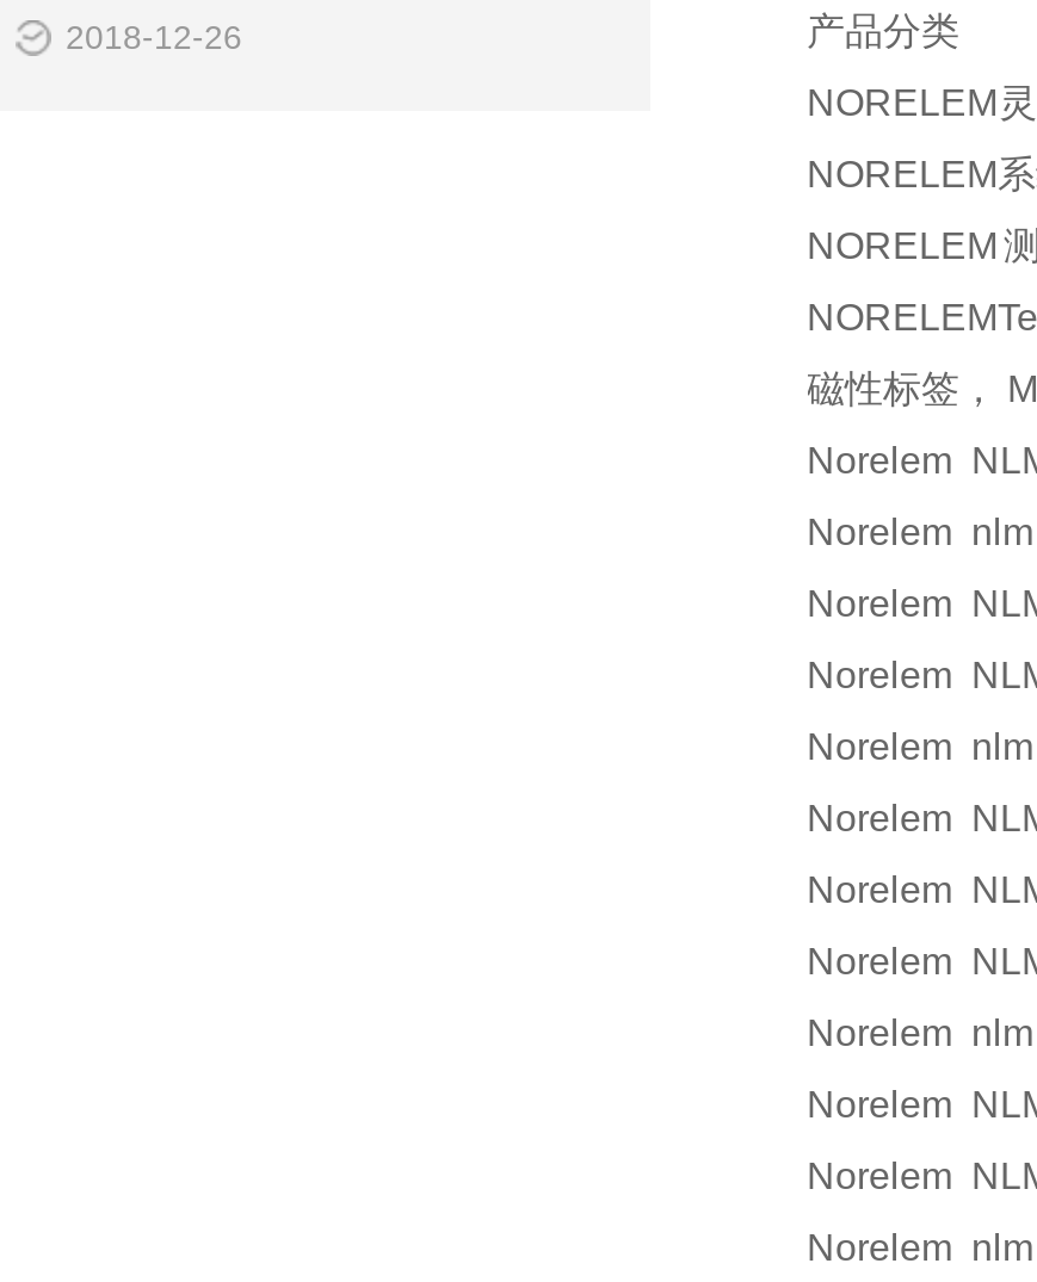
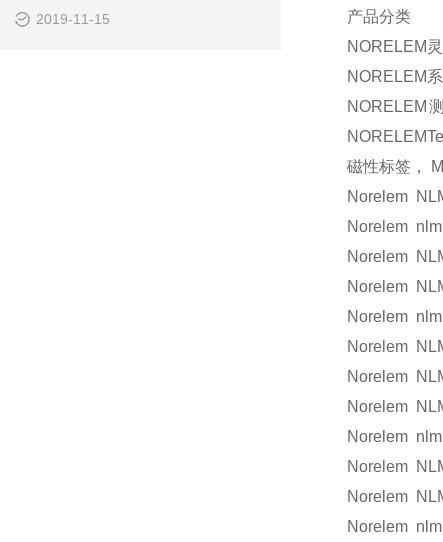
[66,18,242,56] 2018-12-26 -> [36,11,110,27] 2019-11-15

